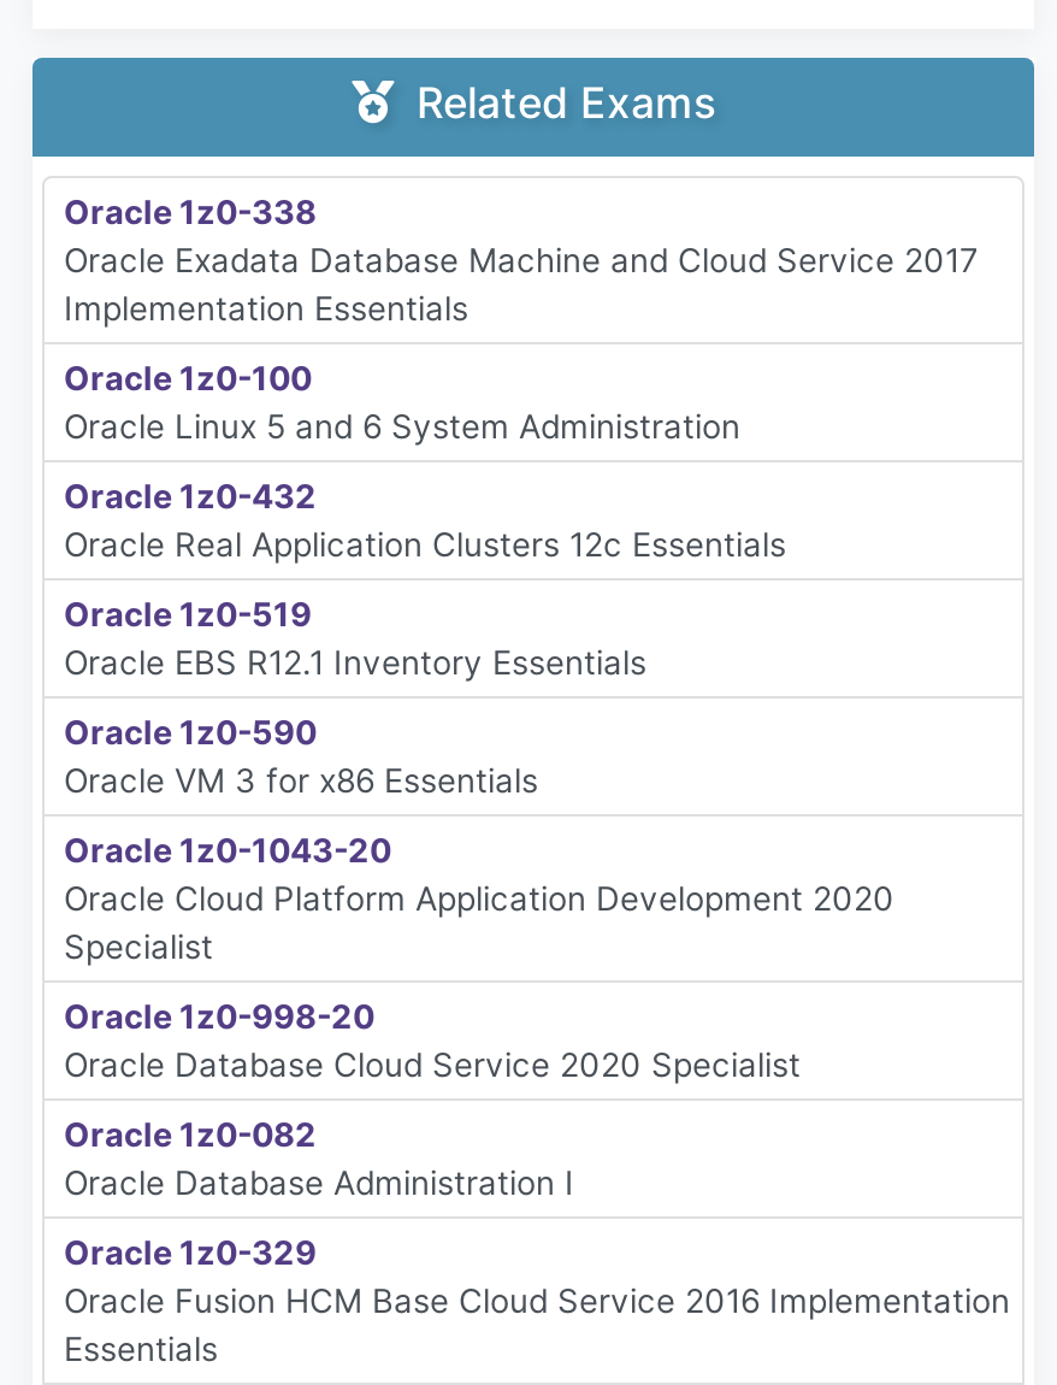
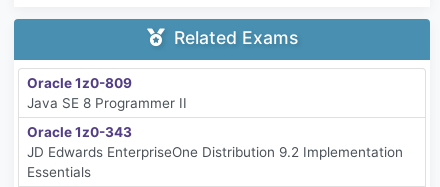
[64,193,1010,1321] Oracle 1z0-338 | Oracle Exadata Database Machine and Cloud Service 2017 | Implementation Essentials | Oracle 1z0-100 | Oracle Linux 5 and 6 System Administration | Oracle 1z0-432 | Oracle Real Application Clusters 12c Essentials | Oracle 1z0-519 | Oracle EBS R12.1 Inventory Essentials | Oracle 1z0-590 | Oracle VM 3 for x86 Essentials | Oracle 1z0-1043-20 | Oracle Cloud Platform Application Development 2020 | Specialist | Oracle 1z0-998-20 | Oracle Database Cloud Service 2020 Specialist | Oracle 1z0-082 | Oracle Database Administration I | Oracle 1z0-329 | Oracle Fusion HCM Base Cloud Service 2016 Implementation -> [27,75,403,160] Oracle 1z0-809 | Java SE 8 Programmer II | Oracle 1z0-343 | JD Edwards EnterpriseOne Distribution 9.2 Implementation

